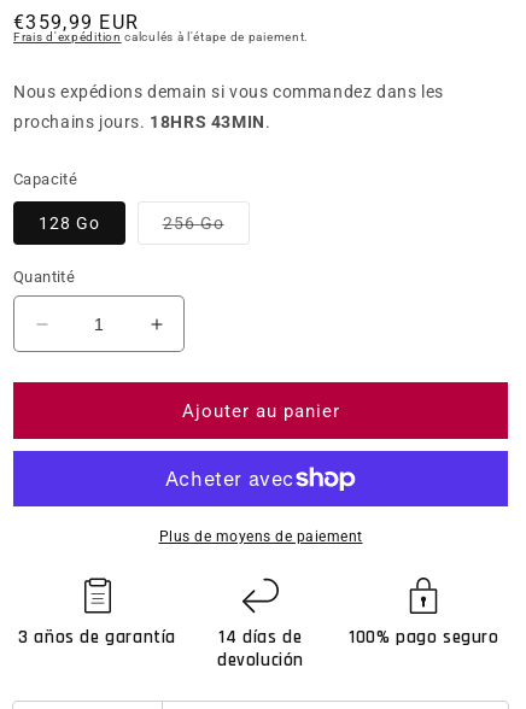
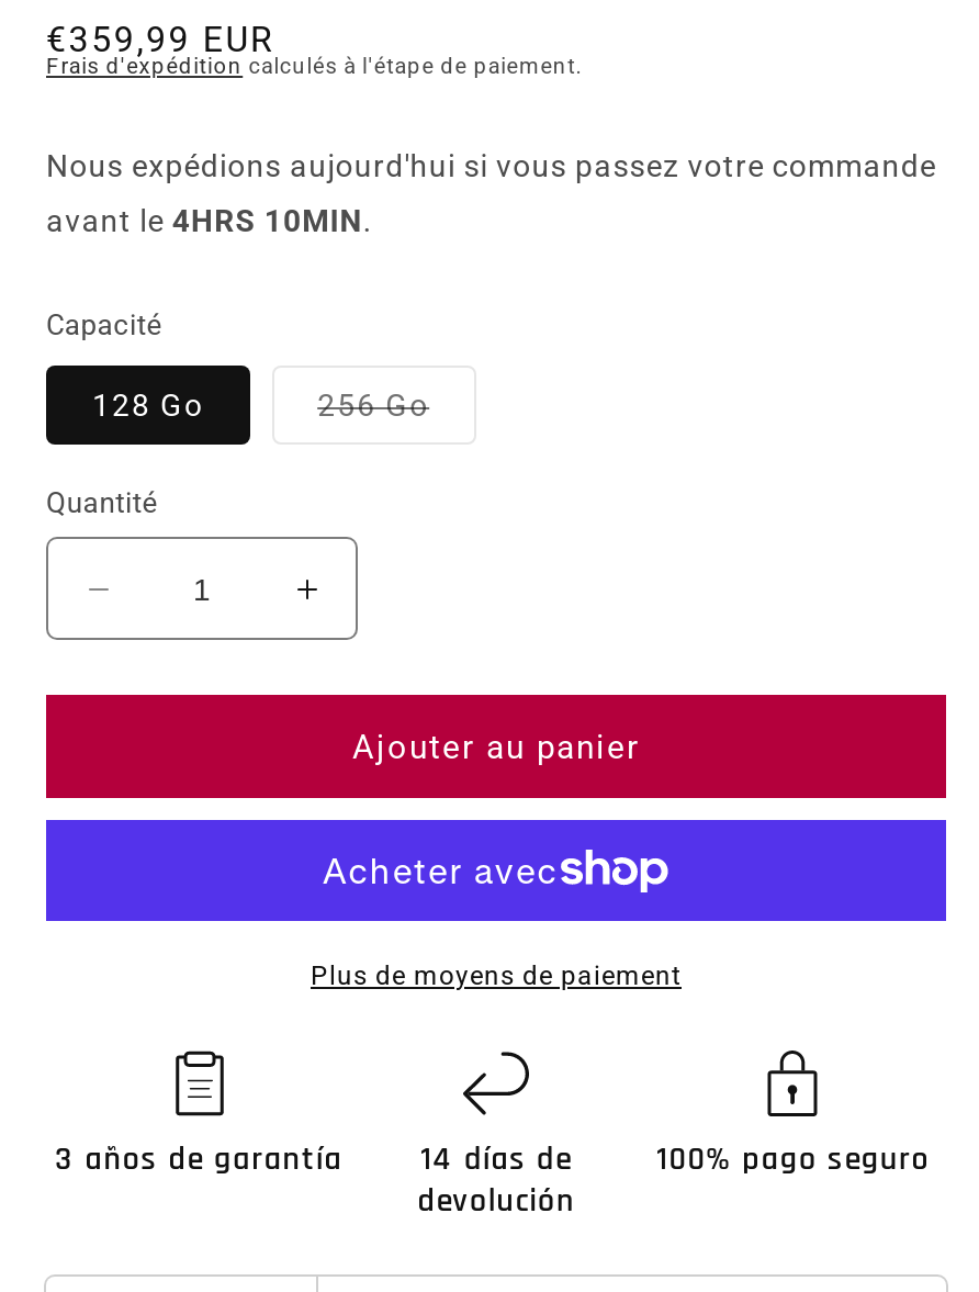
[13,82,444,101] Nous expédions demain si vous commandez dans les -> [46,148,936,183] Nous expédions aujourd'hui si vous passez votre commande
[13,112,271,131] prochains jours. 18HRS 43MIN. -> [46,203,373,238] avant le 4HRS 10MIN.

